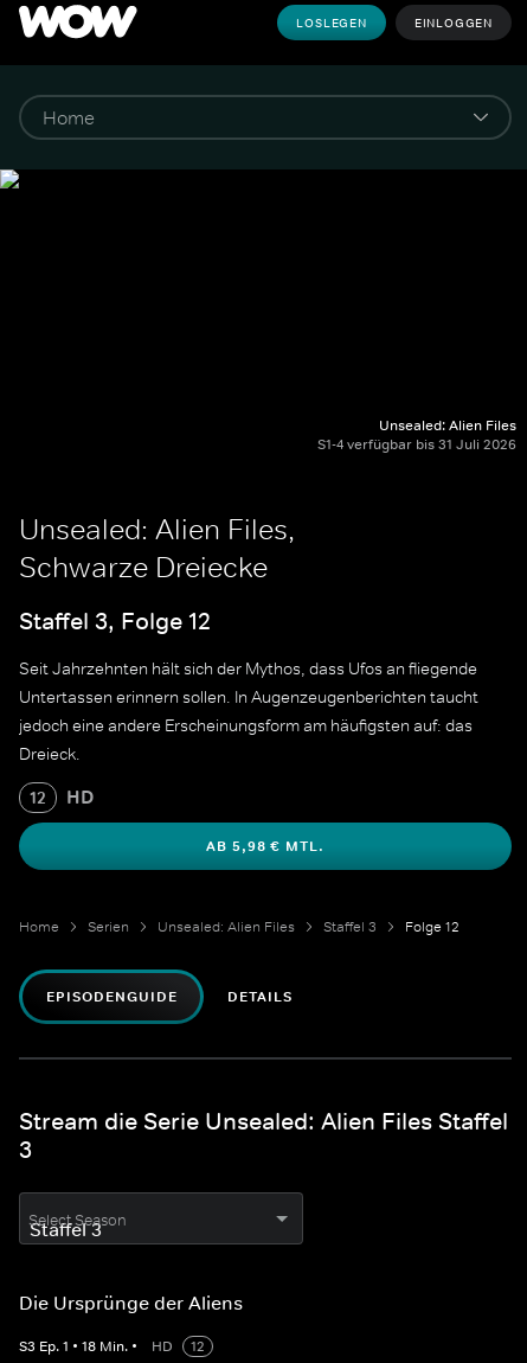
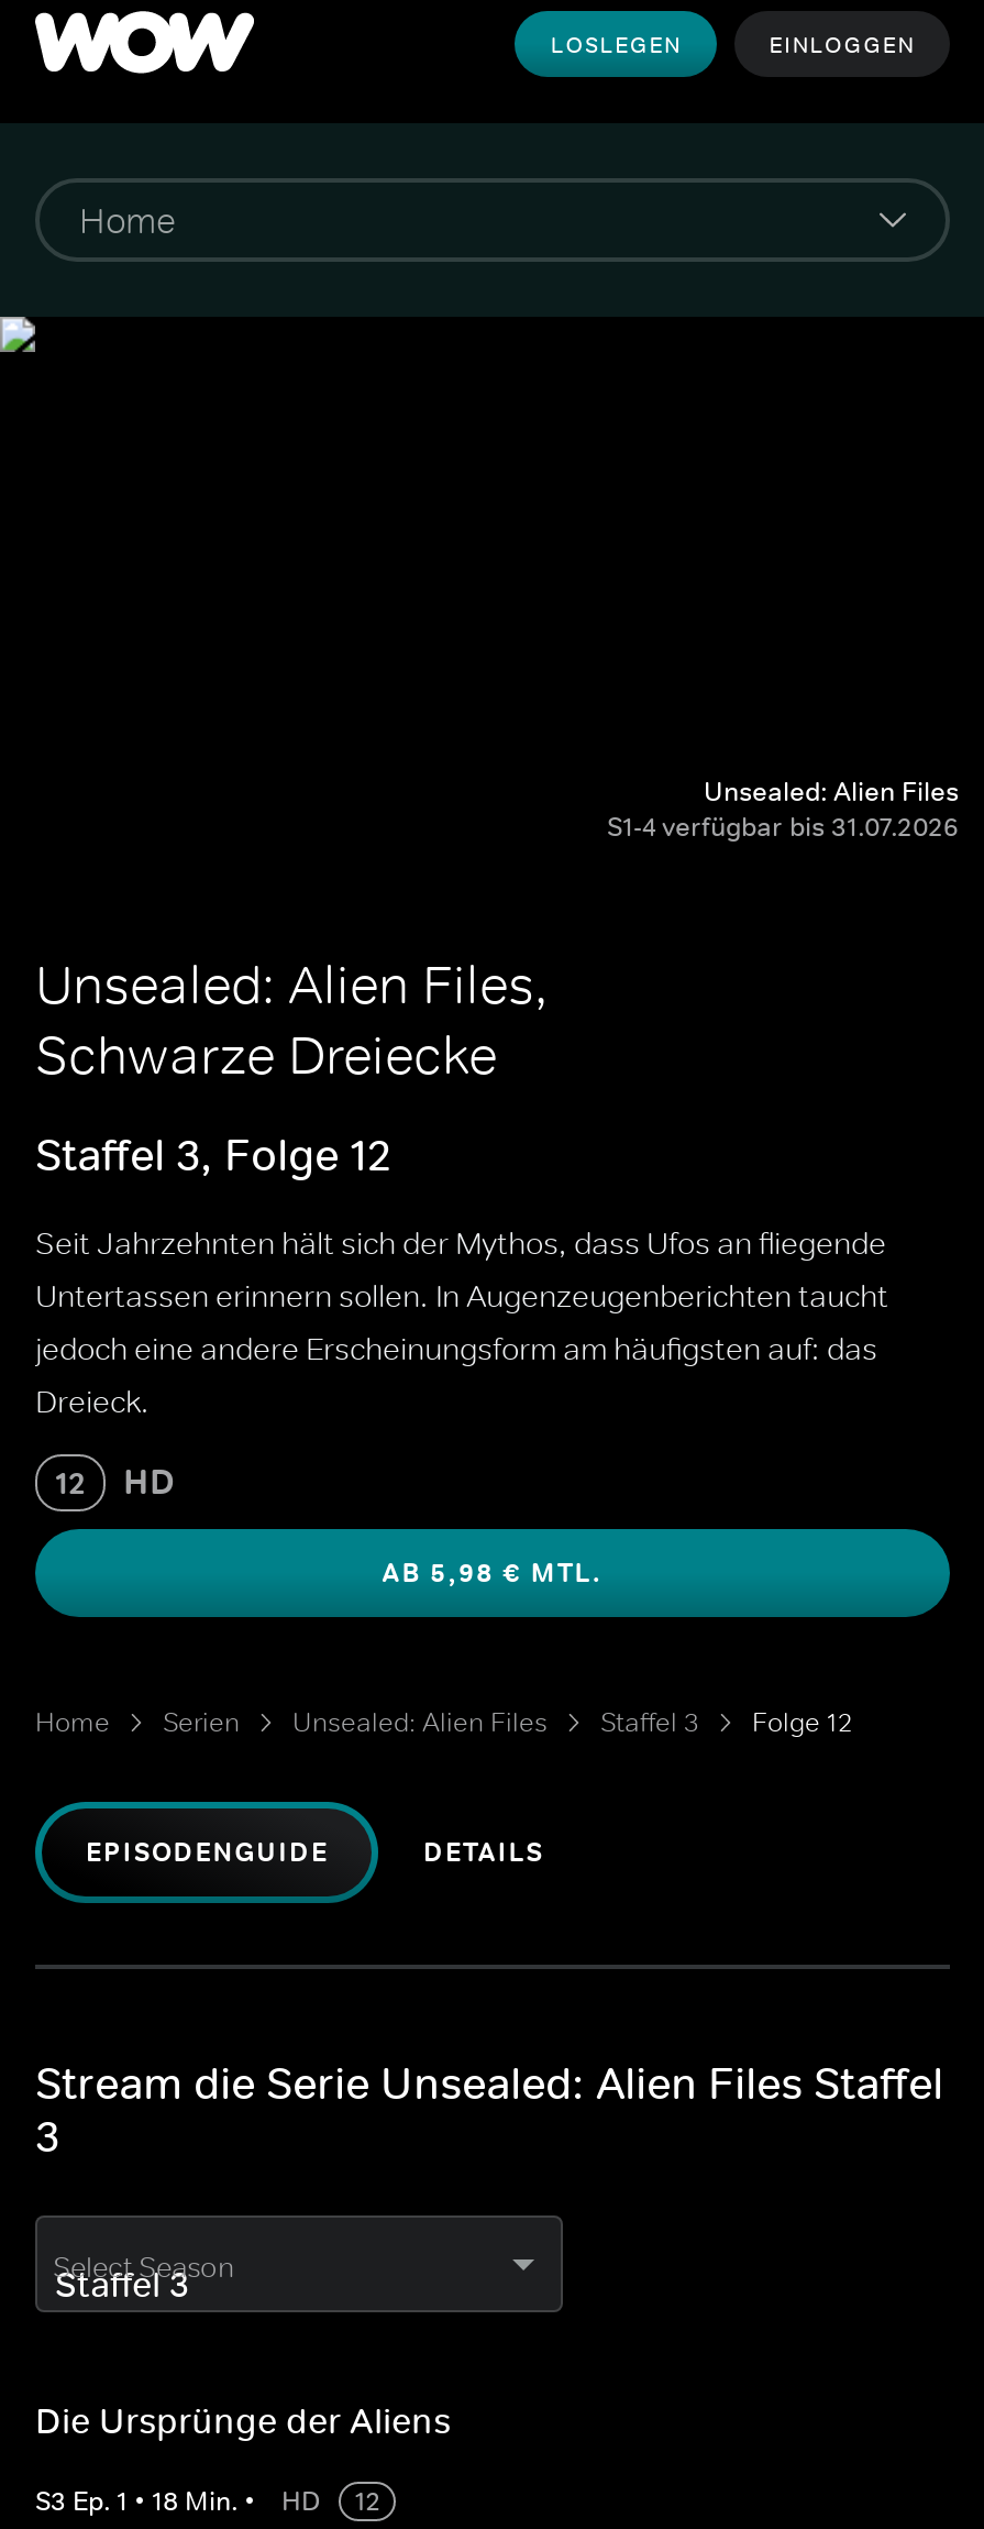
[317,435,516,454] S1-4 verfügbar bis 31 Juli 2026 -> [607,810,959,845] S1-4 verfügbar bis 31.07.2026

